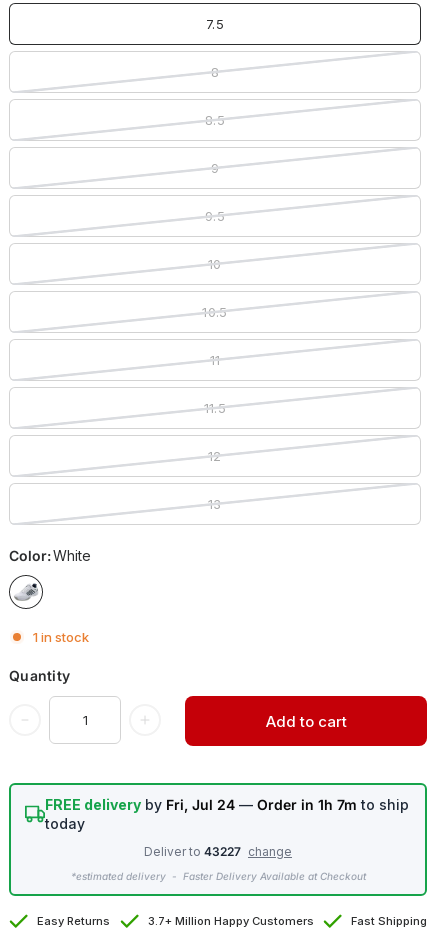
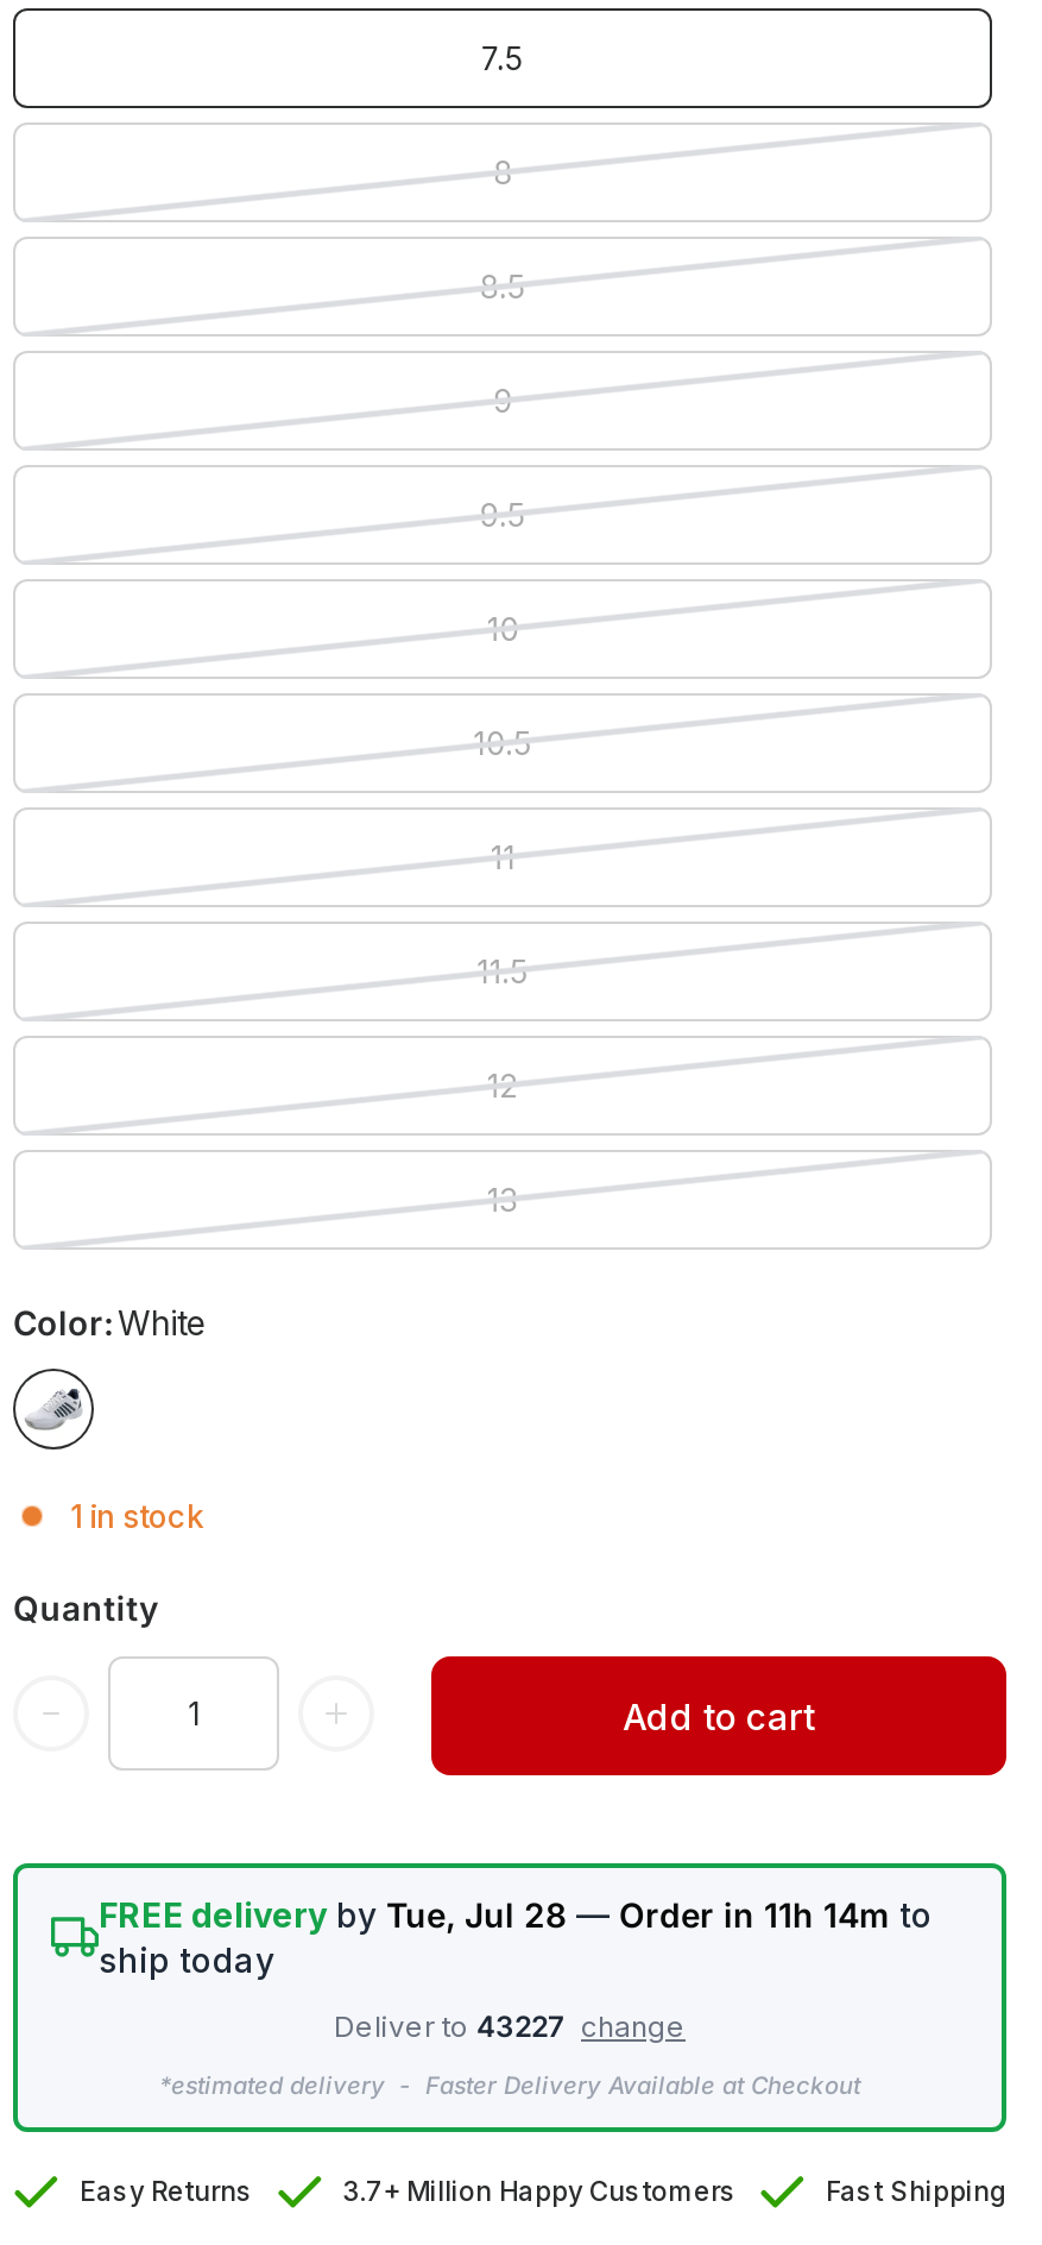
[45,796,409,832] FREE delivery by Fri, Jul 24 — Order in 1h 7m to ship | today -> [99,1895,933,1980] FREE delivery by Tue, Jul 28 — Order in 11h 14m to | ship today

